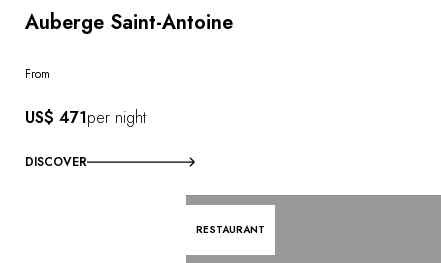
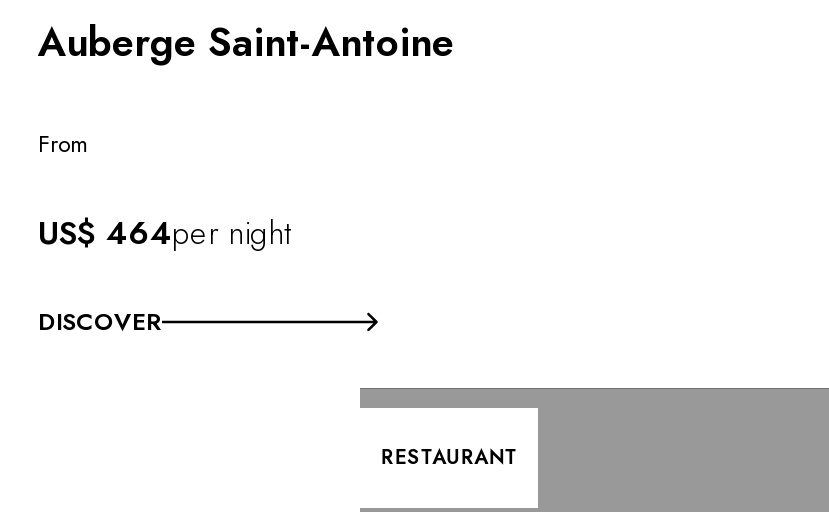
[25,106,146,129] US$ 471per night -> [38,210,290,256] US$ 464per night

